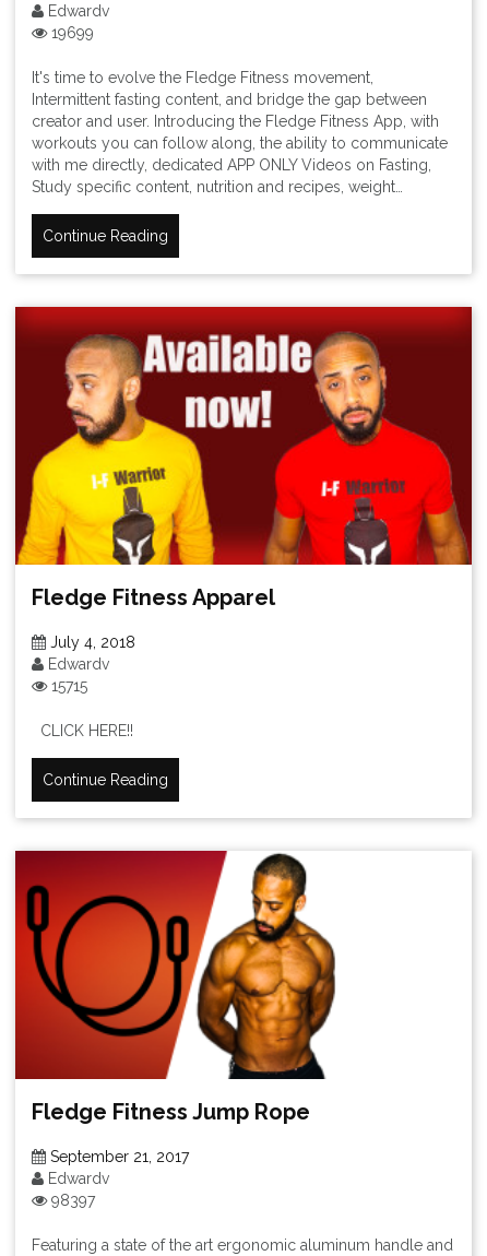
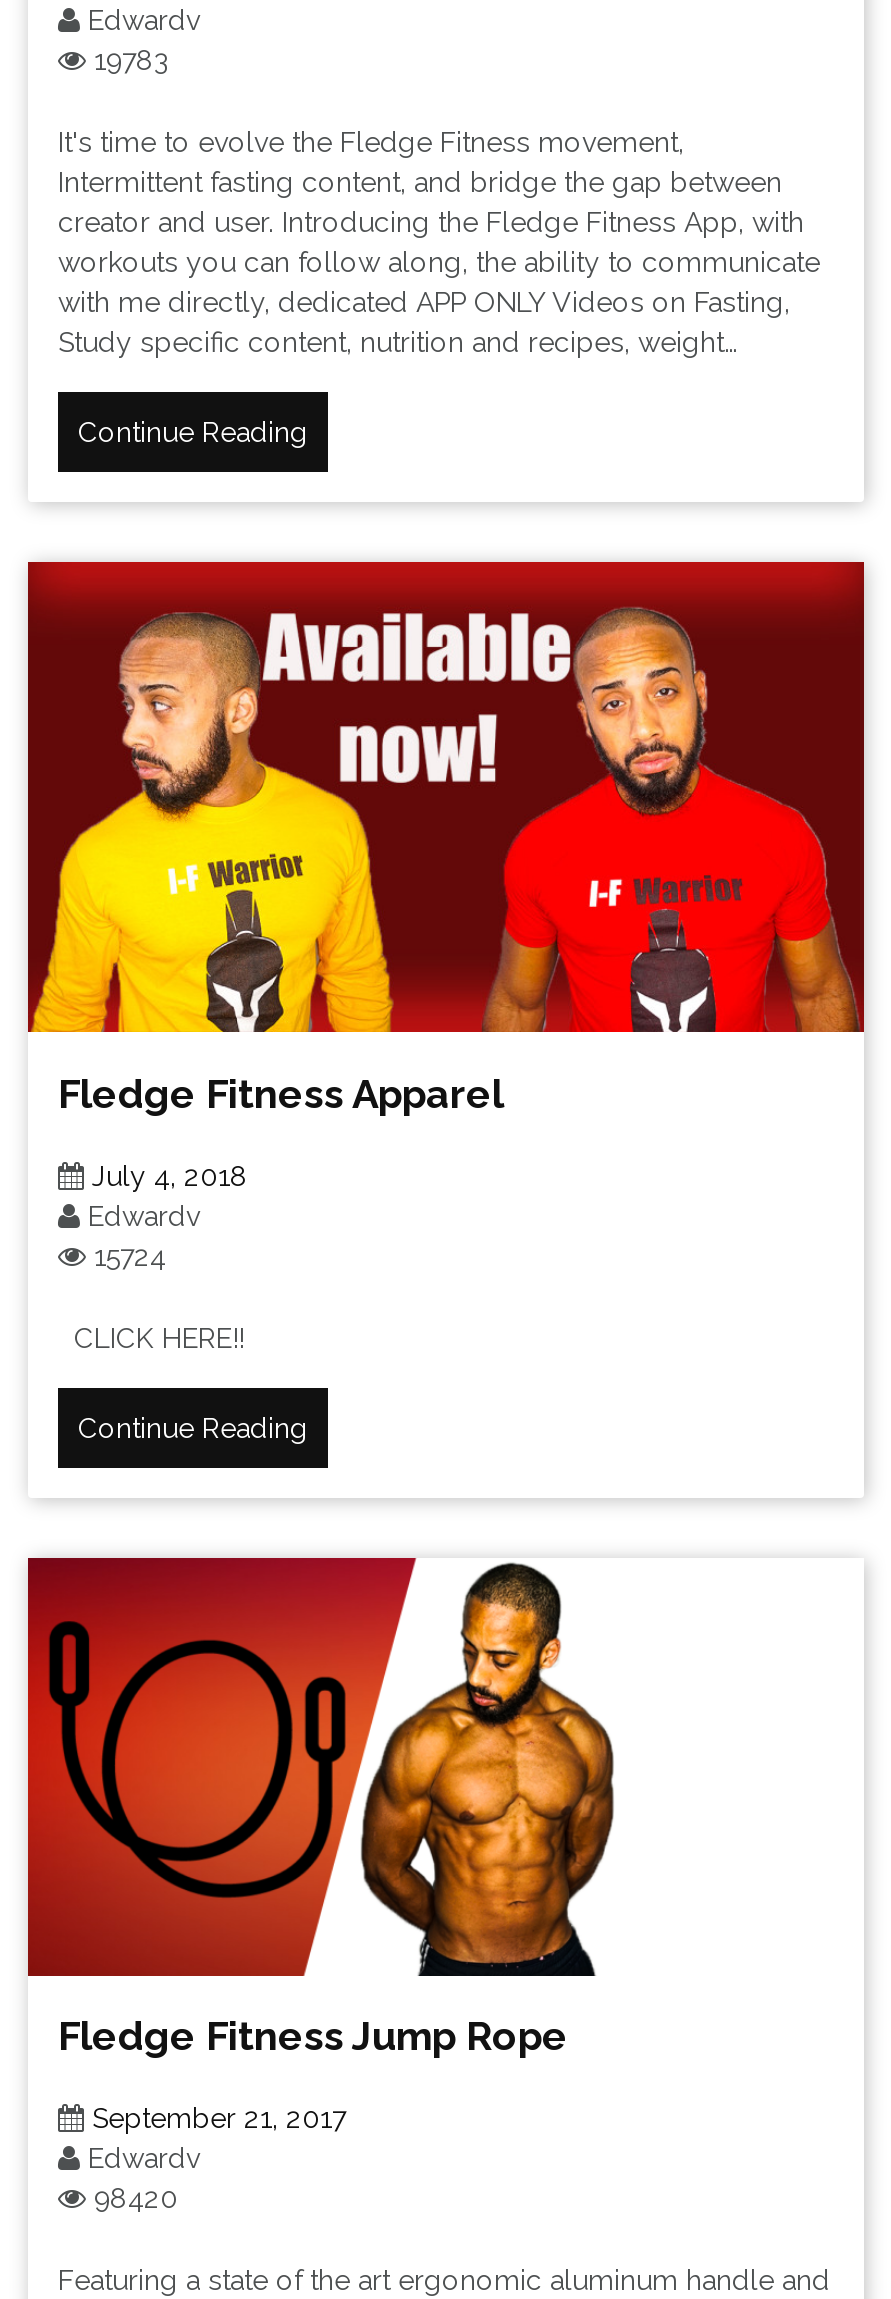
[47,24,94,42] 19699 -> [86,44,170,76] 19783
[47,677,87,694] 15715 -> [86,1239,166,1271] 15724
[47,1192,95,1209] 98397 -> [86,2181,178,2213] 98420

